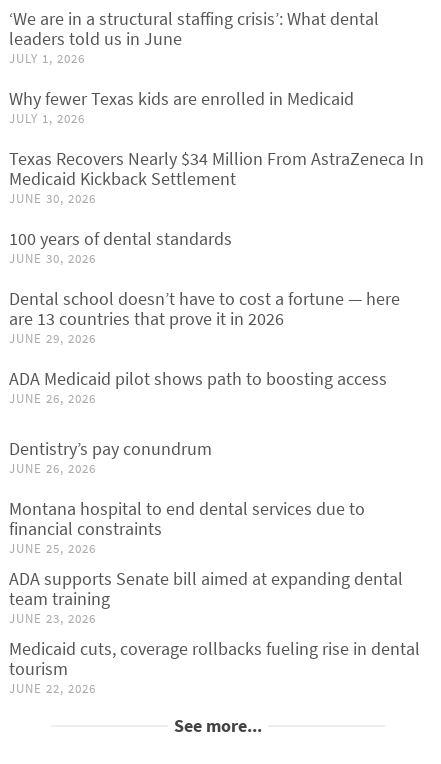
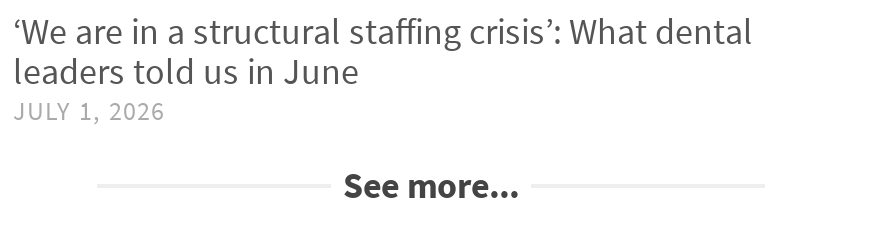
[9,87,424,697] Why fewer Texas kids are enrolled in Medicaid | JULY 1, 2026 | Texas Recovers Nearly $34 Million From AstraZeneca In | Medicaid Kickback Settlement | JUNE 30, 2026 | 100 years of dental standards | JUNE 30, 2026 | Dental school doesn’t have to cost a fortune — here | are 13 countries that prove it in 2026 | JUNE 29, 2026 | ADA Medicaid pilot shows path to boosting access | JUNE 26, 2026 | Dentistry’s pay conundrum | JUNE 26, 2026 | Montana hospital to end dental services due to | financial constraints | JUNE 25, 2026 | ADA supports Senate bill aimed at expanding dental | team training | JUNE 23, 2026 | Medicaid cuts, coverage rollbacks fueling rise in dental | tourism | JUNE 22, 2026 -> none

